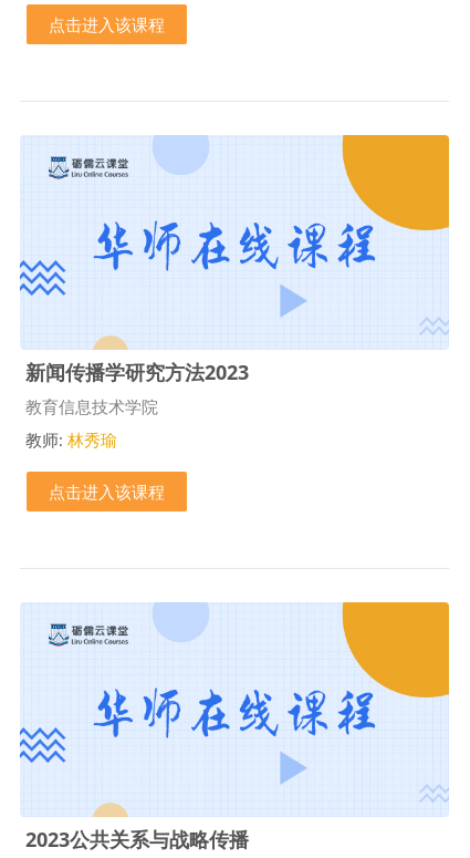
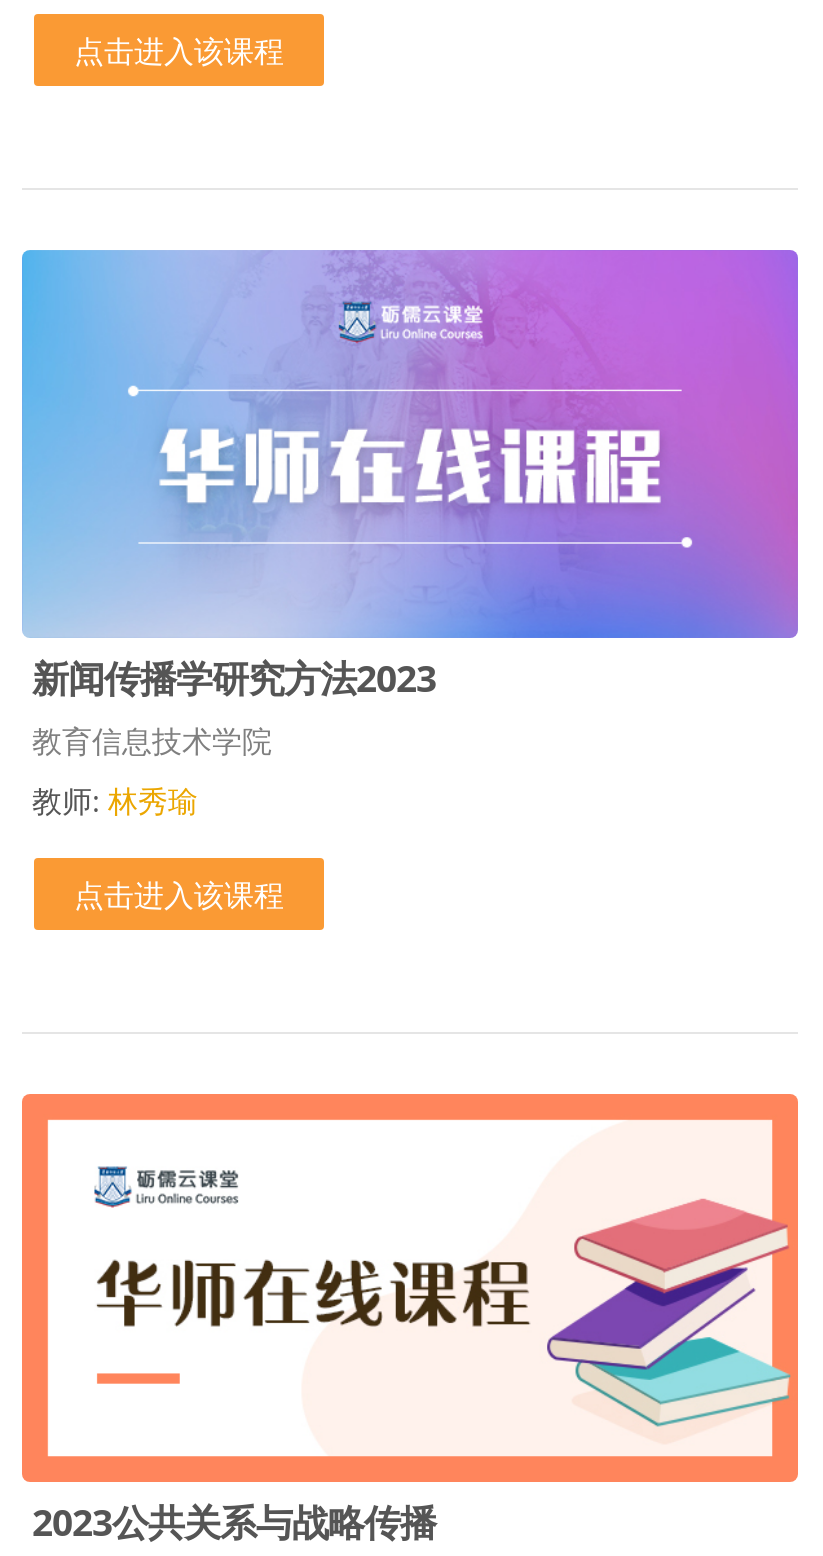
[20,134,450,350] [image] -> [20,248,800,640] [image]
[19,602,449,817] [image] -> [20,1092,800,1484] [image]

